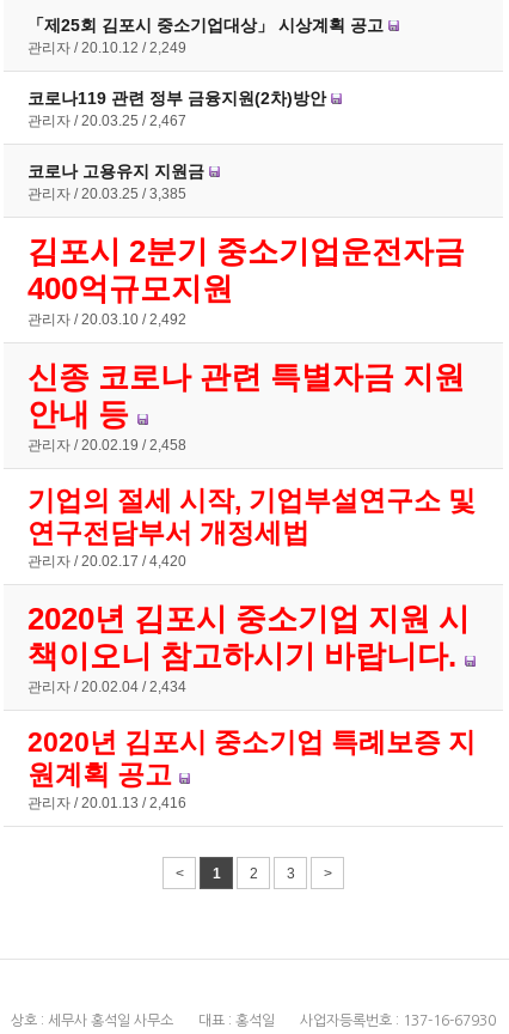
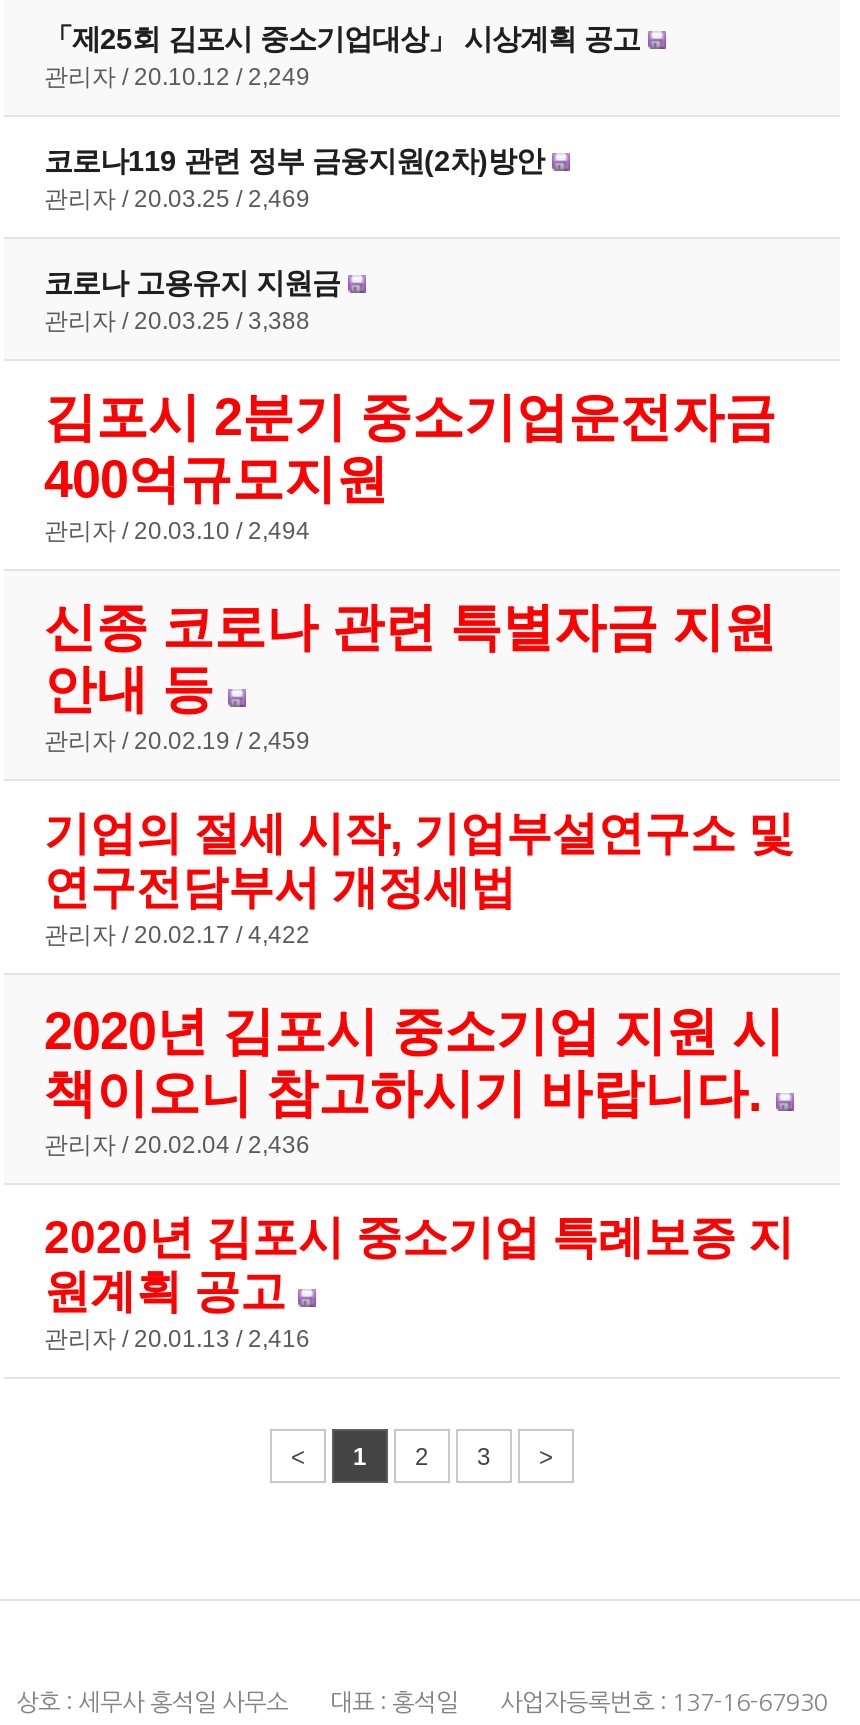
[27,112,186,129] 관리자 20.03.25 2,467 -> [44,185,310,213] 관리자 20.03.25 2,469
[27,185,186,202] 관리자 20.03.25 3,385 -> [44,307,310,335] 관리자 20.03.25 3,388
[27,311,186,328] 관리자 20.03.10 2,492 -> [44,517,310,545] 관리자 20.03.10 2,494
[27,437,186,453] 관리자 20.02.19 2,458 -> [44,727,310,755] 관리자 20.02.19 2,459
[27,553,186,569] 관리자 20.02.17 4,420 -> [44,921,310,949] 관리자 20.02.17 4,422
[27,678,186,695] 관리자 20.02.04 2,434 -> [44,1131,310,1159] 관리자 20.02.04 2,436

